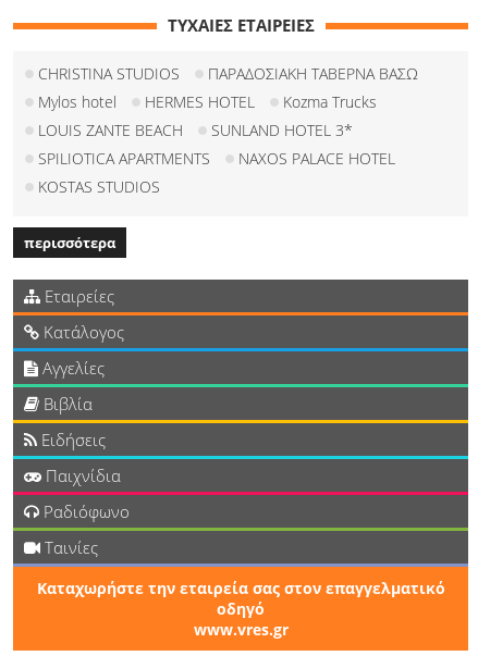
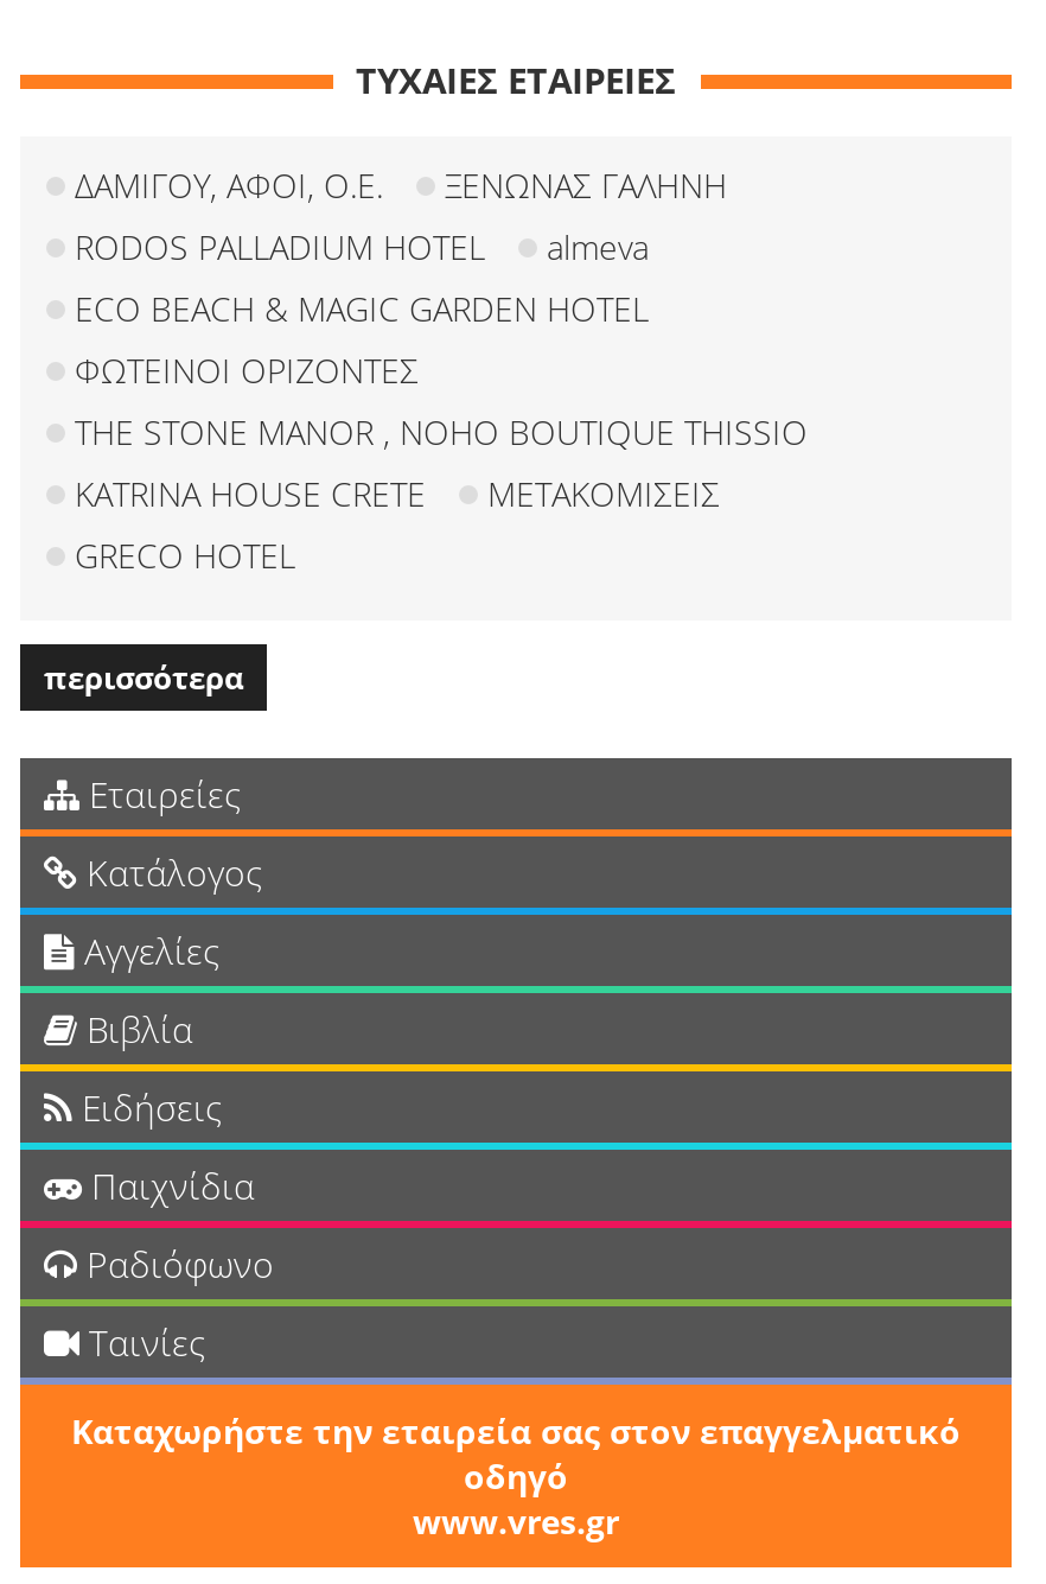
[38,63,418,197] CHRISTINA STUDIOS | ΠΑΡΑΔΟΣΙΑΚΗ ΤΑΒΕΡΝΑ ΒΑΣΩ | Mylos hotel | HERMES HOTEL | Kozma Trucks | LOUIS ZANTE BEACH | SUNLAND HOTEL 3* | SPILIOTICA APARTMENTS | NAXOS PALACE HOTEL | KOSTAS STUDIOS -> [75,163,808,578] ΔΑΜΙΓΟΥ, ΑΦΟΙ, Ο.Ε. | ΞΕΝΩΝΑΣ ΓΑΛΗΝΗ | RODOS PALLADIUM HOTEL | almeva | ECO BEACH & MAGIC GARDEN HOTEL | ΦΩΤΕΙΝΟΙ ΟΡΙΖΟΝΤΕΣ | THE STONE MANOR , NOHO BOUTIQUE THISSIO | KATRINA HOUSE CRETE | ΜΕΤΑΚΟΜΙΣΕΙΣ | GRECO HOTEL

